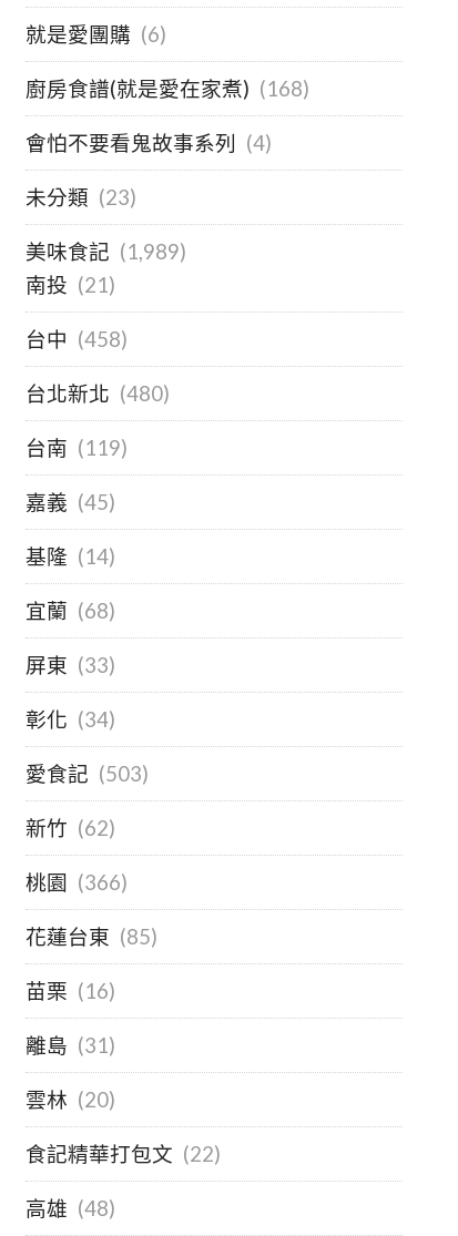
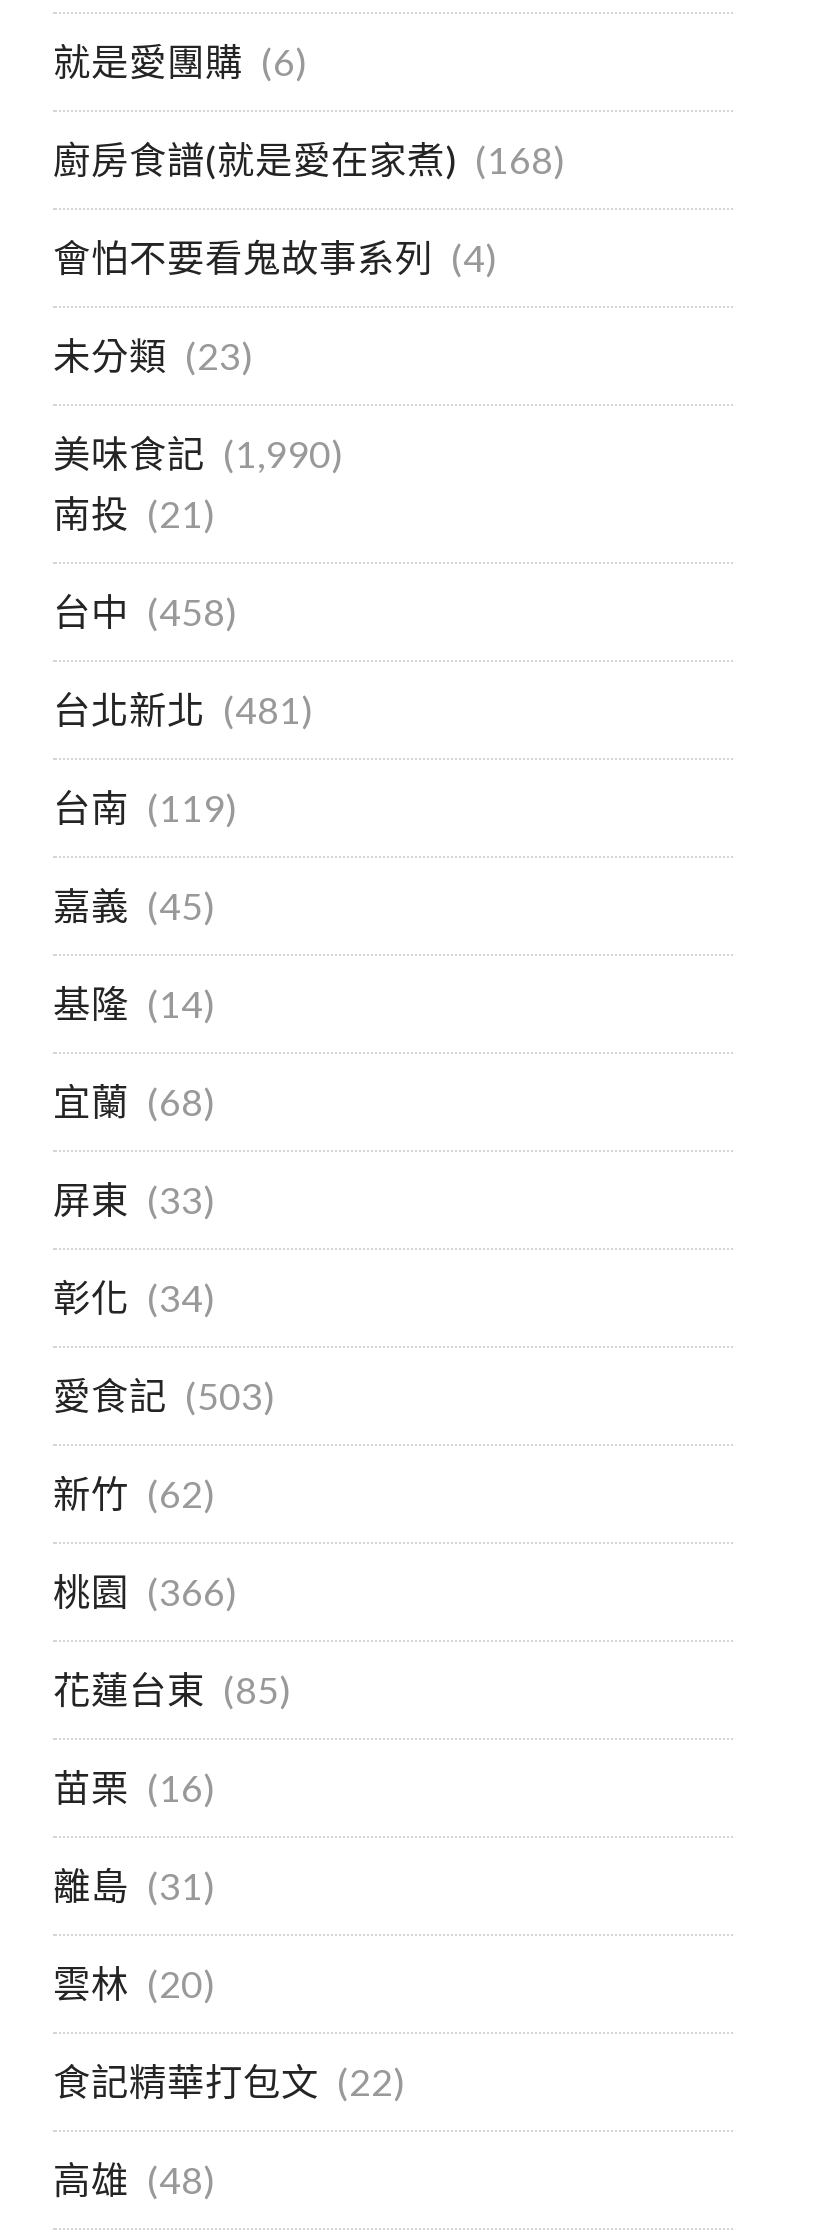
[26,239,186,263] 美味食記 (1,989) -> [53,431,343,475] 美味食記 (1,990)
[26,381,170,405] 台北新北 (480) -> [53,687,313,731] 台北新北 (481)

